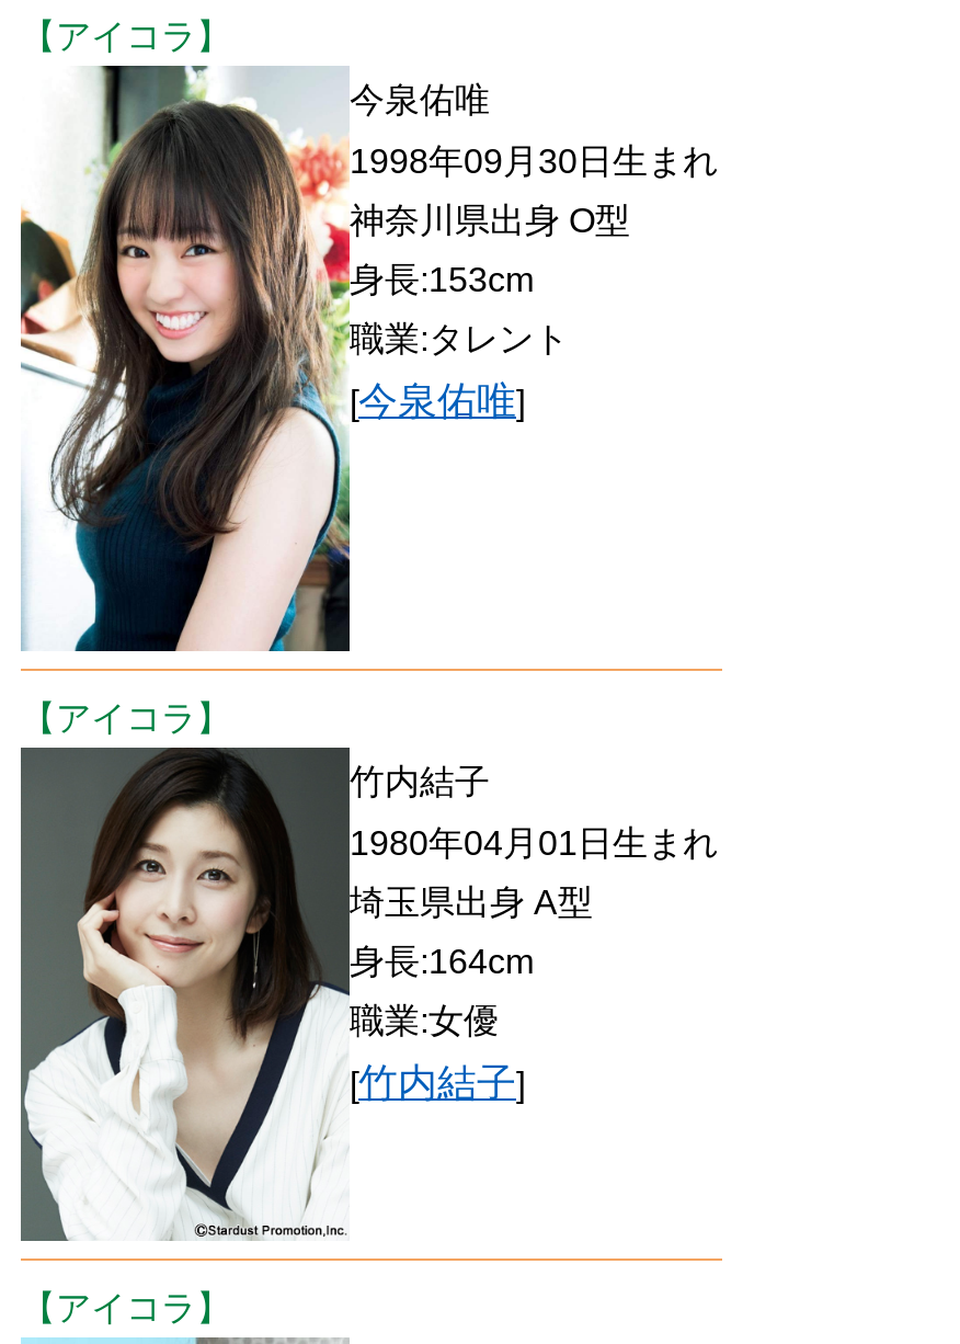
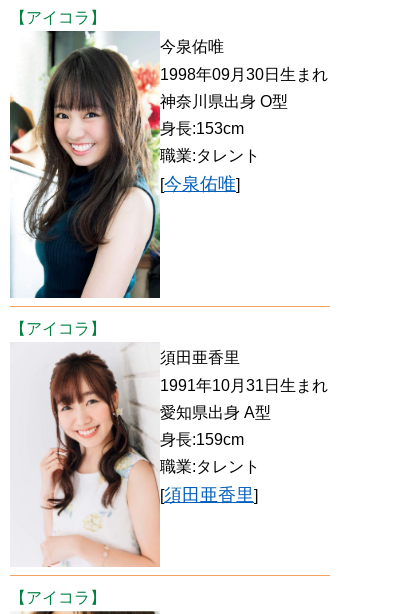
[19,745,490,1243] [image] | 竹内結子 -> [10,342,240,567] [image] | 須田亜香里
[350,824,718,861] 1980年04月01日生まれ -> [160,377,328,394] 1991年10月31日生まれ
[350,883,593,920] 埼玉県出身 A型 -> [160,404,271,421] 愛知県出身 A型
[350,942,534,980] 身長:164cm -> [160,431,244,448] 身長:159cm
[350,1002,499,1039] 職業:女優 -> [160,458,260,475] 職業:タレント
[350,1061,525,1105] [竹内結子] -> [160,485,258,505] [須田亜香里]

